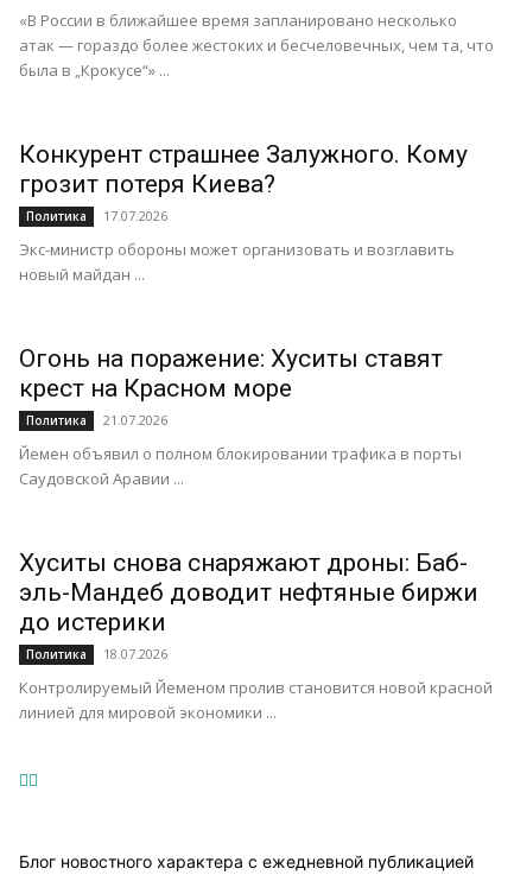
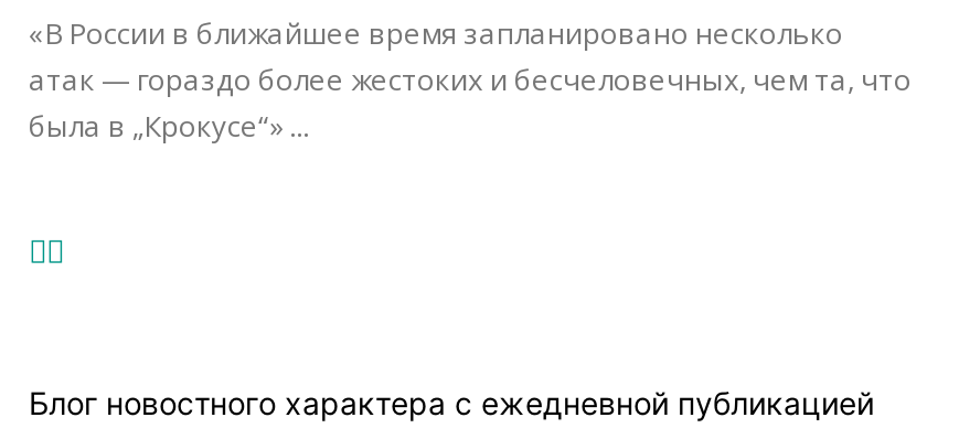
[19,140,493,723] Конкурент страшнее Залужного. Кому | грозит потеря Киева? | Политика | 17.07.2026 | Экс-министр обороны может организовать и возглавить | новый майдан ... | Огонь на поражение: Хуситы ставят | крест на Красном море | Политика | 21.07.2026 | Йемен объявил о полном блокировании трафика в порты | Саудовской Аравии ... | Хуситы снова снаряжают дроны: Баб- | эль-Мандеб доводит нефтяные биржи | до истерики | Политика | 18.07.2026 | Контролируемый Йеменом пролив становится новой красной | линией для мировой экономики ... -> none

